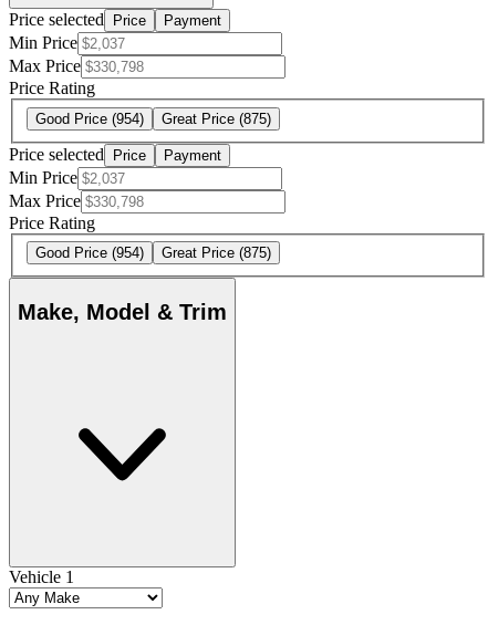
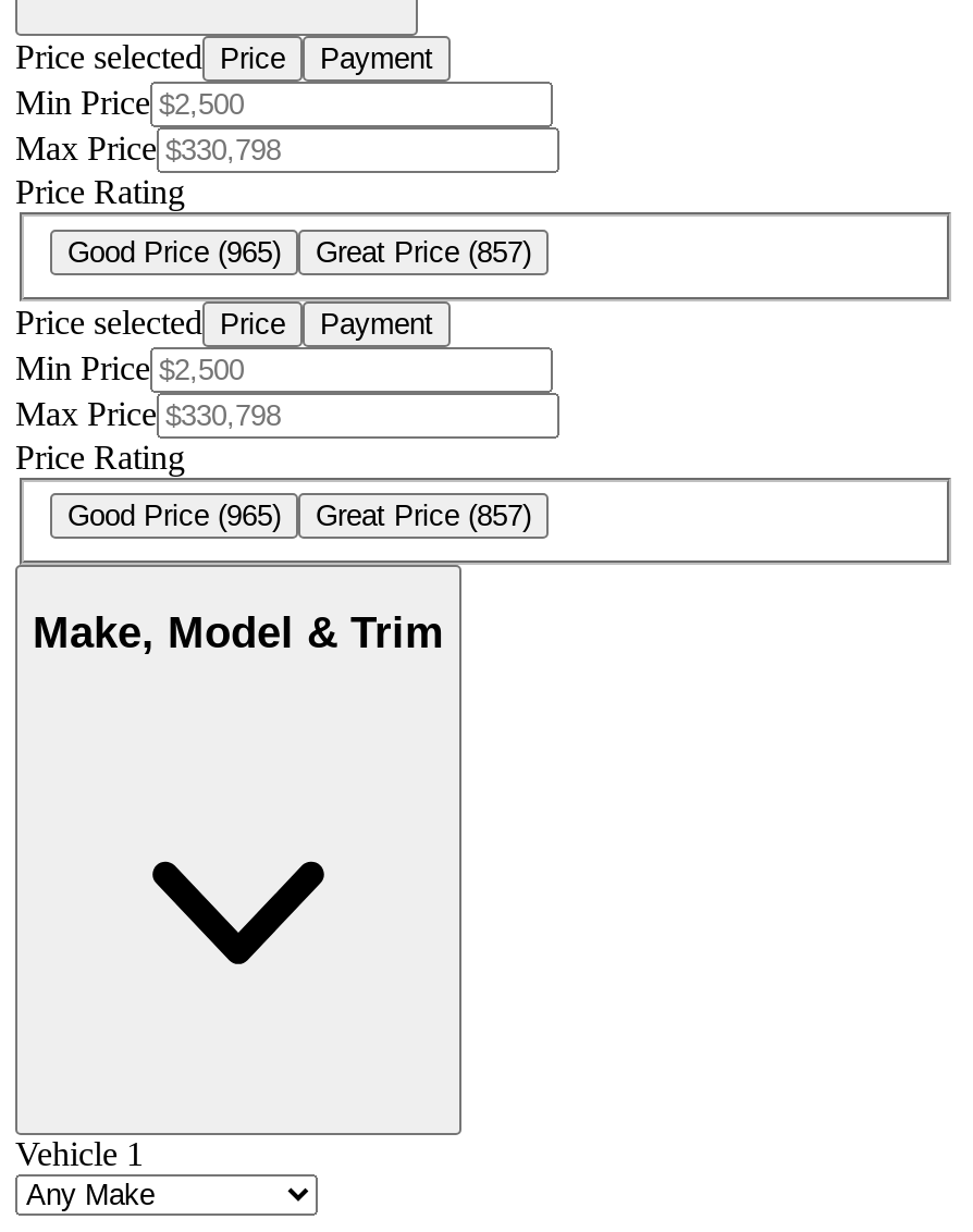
[35,110,144,127] Good Price (954) -> [67,236,281,268] Good Price (965)
[162,110,271,127] Great Price (875) -> [316,236,531,268] Great Price (857)
[35,245,144,262] Good Price (954) -> [67,500,281,533] Good Price (965)
[162,245,271,262] Great Price (875) -> [316,500,531,533] Great Price (857)

